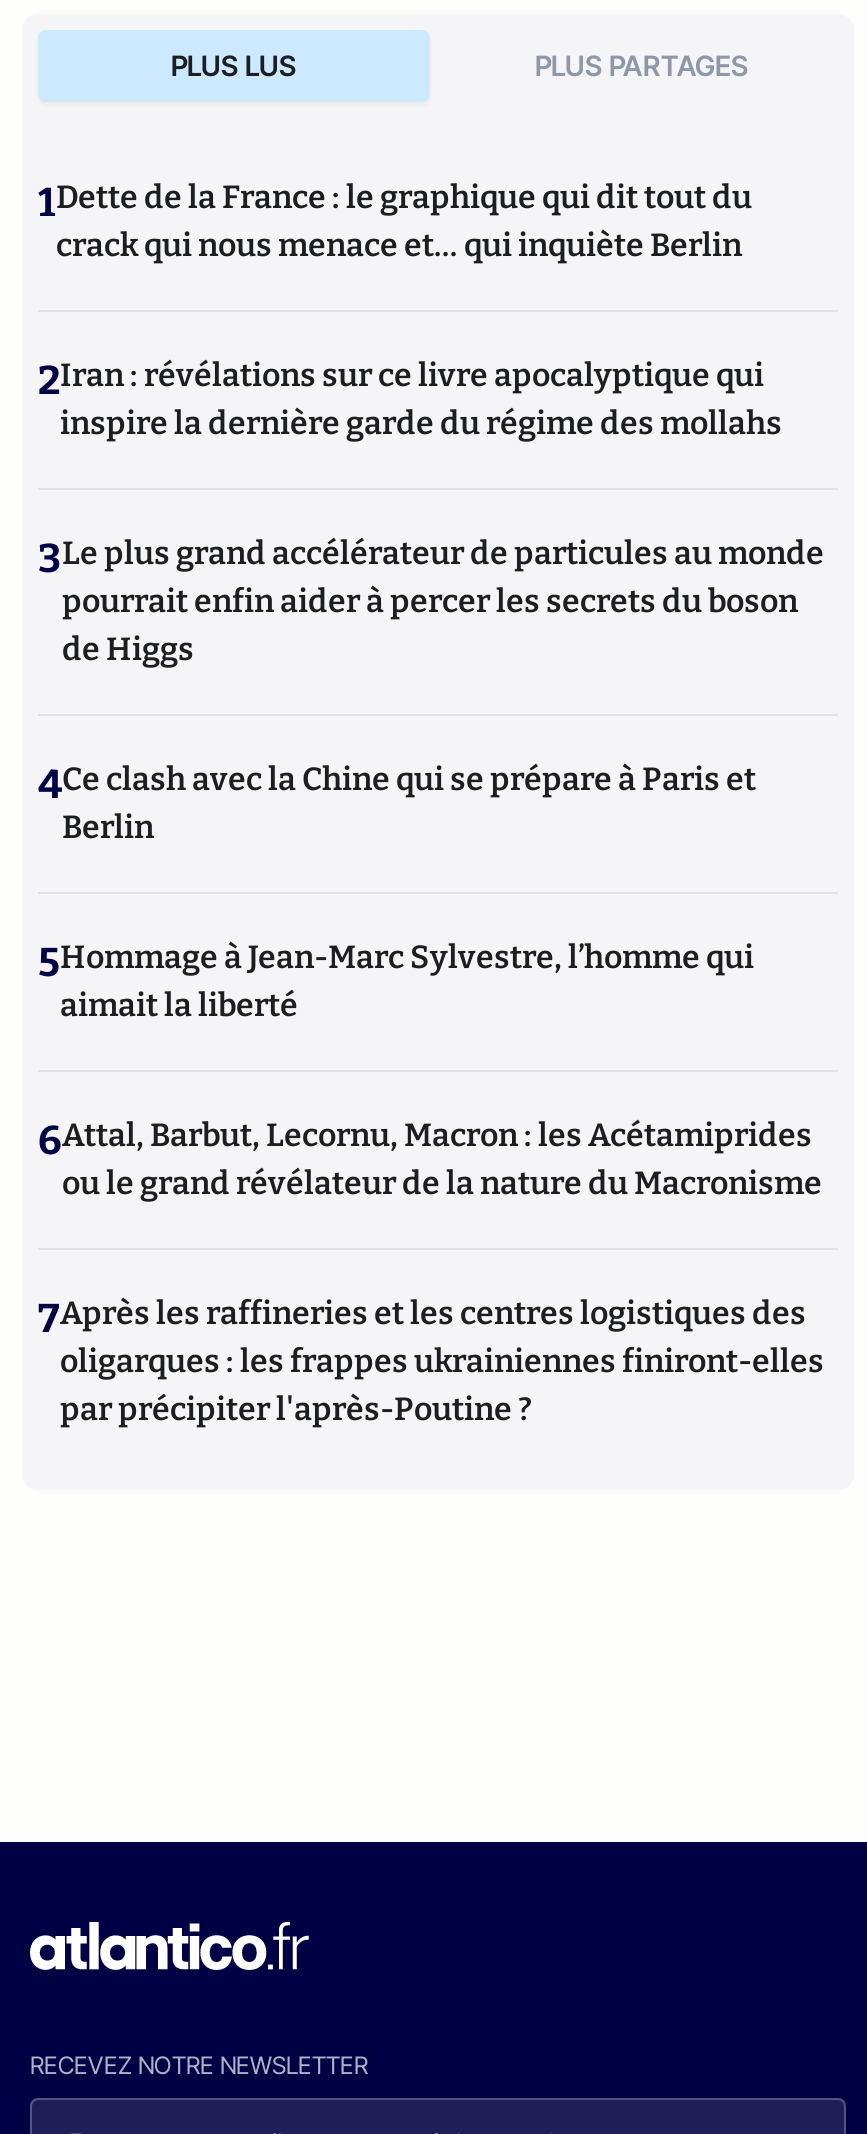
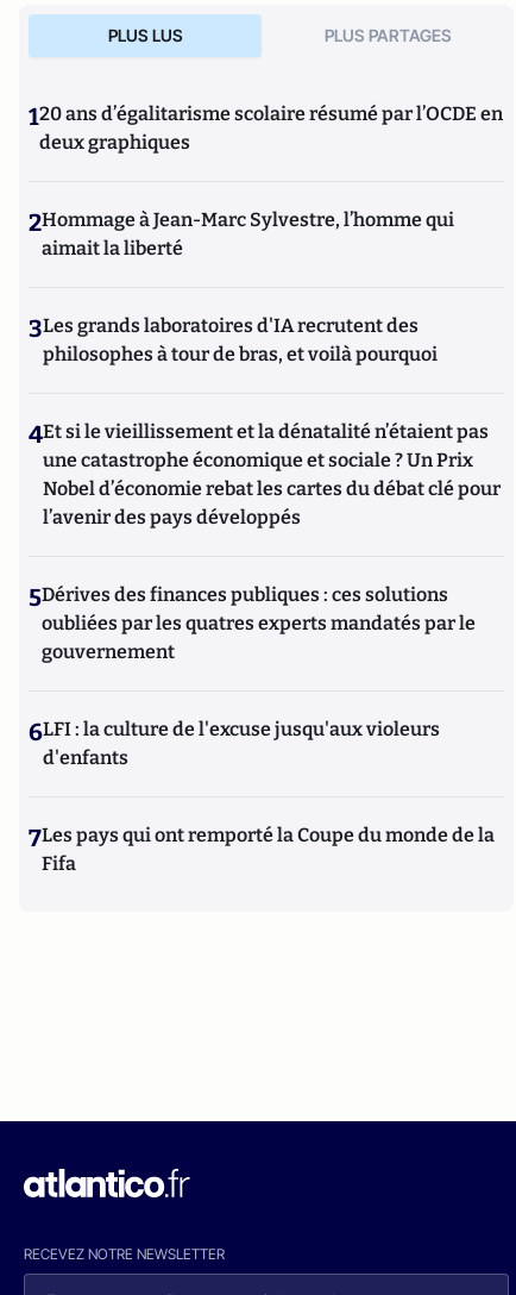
[38,178,824,986] 1Dette de la France : le graphique qui dit tout du | crack qui nous menace et… qui inquiète Berlin | 2Iran : révélations sur ce livre apocalyptique qui | inspire la dernière garde du régime des mollahs | 3Le plus grand accélérateur de particules au monde | pourrait enfin aider à percer les secrets du boson | de Higgs | 4Ce clash avec la Chine qui se prépare à Paris et | Berlin | 5Hommage à Jean-Marc Sylvestre, l’homme qui -> [29,102,503,237] 120 ans d’égalitarisme scolaire résumé par l’OCDE en | deux graphiques | 2Hommage à Jean-Marc Sylvestre, l’homme qui
moved [60,986,298,1024] -> [42,237,183,259]: aimait la liberté
[38,1116,824,1428] 6Attal, Barbut, Lecornu, Macron : les Acétamiprides | ou le grand révélateur de la nature du Macronisme | 7Après les raffineries et les centres logistiques des | oligarques : les frappes ukrainiennes finiront-elles | par précipiter l'après-Poutine ? -> [29,314,501,875] 3Les grands laboratoires d'IA recrutent des | philosophes à tour de bras, et voilà pourquoi | 4Et si le vieillissement et la dénatalité n’étaient pas | une catastrophe économique et sociale ? Un Prix | Nobel d’économie rebat les cartes du débat clé pour | l’avenir des pays développés | 5Dérives des finances publiques : ces solutions | oubliées par les quatres experts mandatés par le | gouvernement | 6LFI : la culture de l'excuse jusqu'aux violeurs | d'enfants | 7Les pays qui ont remporté la Coupe du monde de la | Fifa

